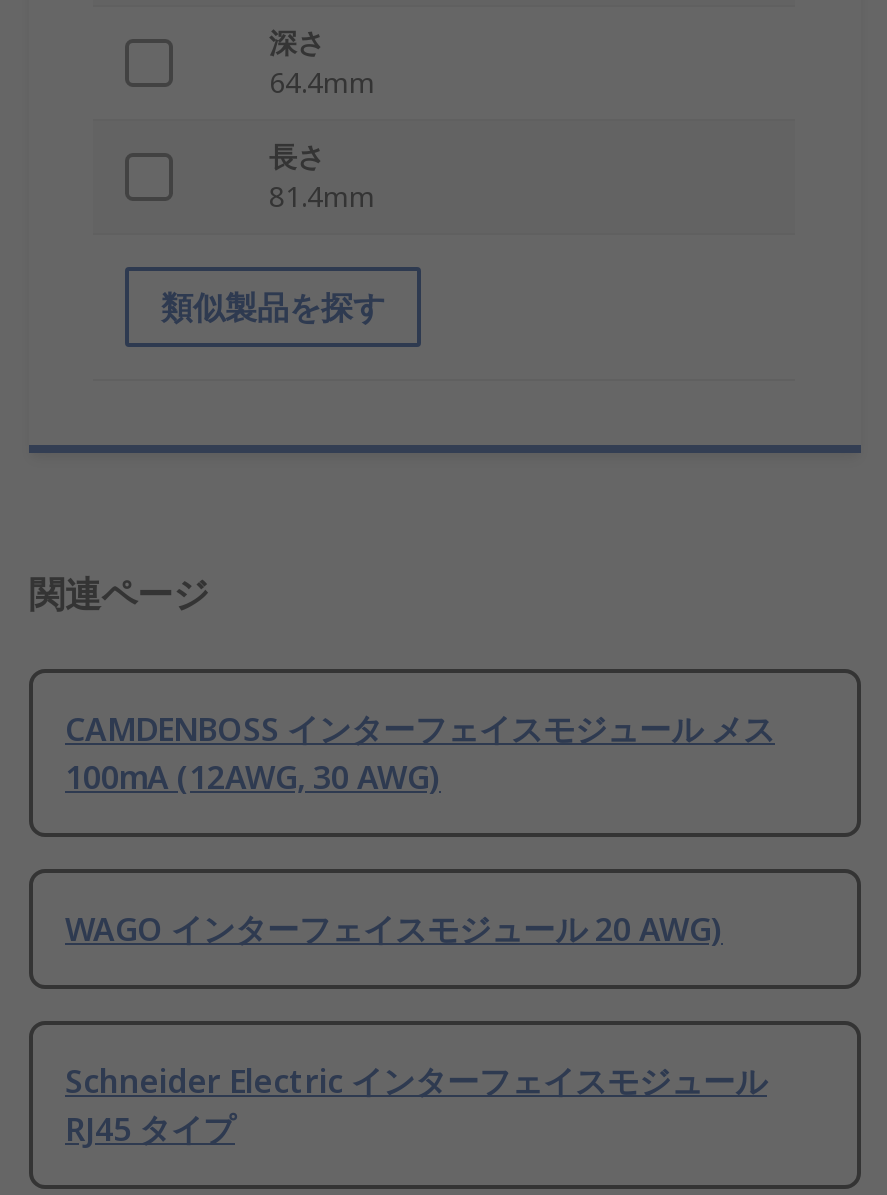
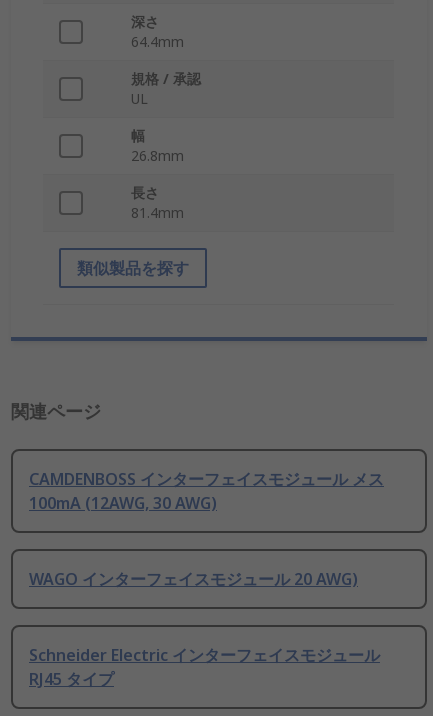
none -> [131,69,201,165] 規格 / 承認 | UL | 幅 | 26.8mm

